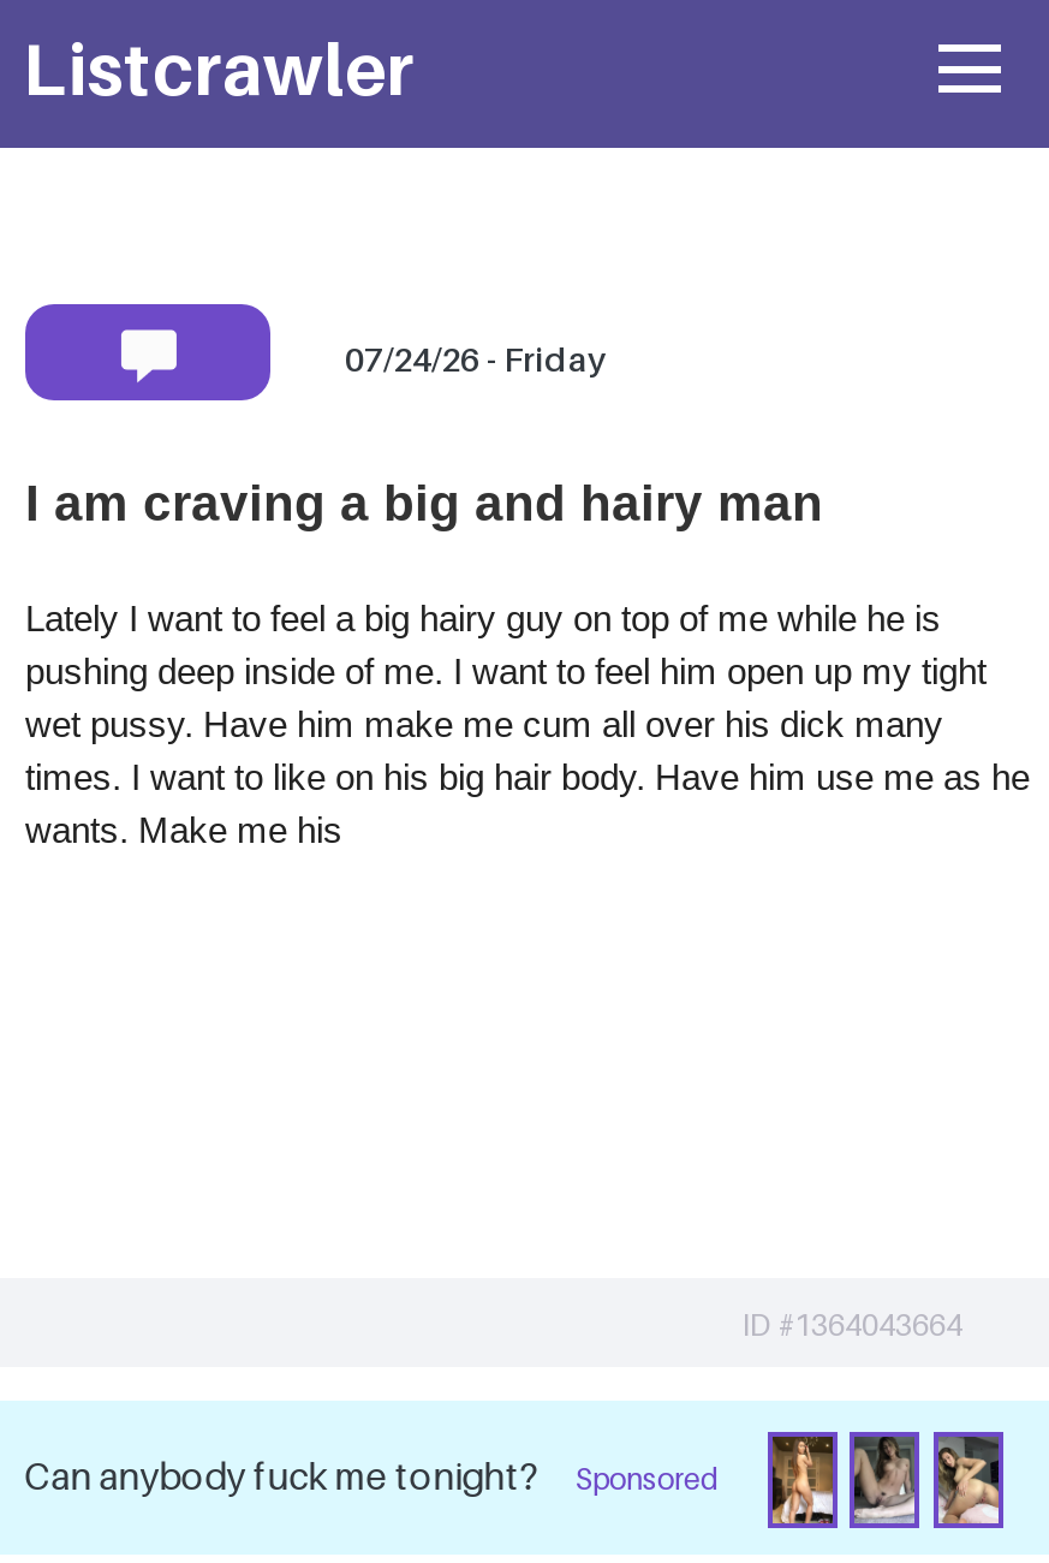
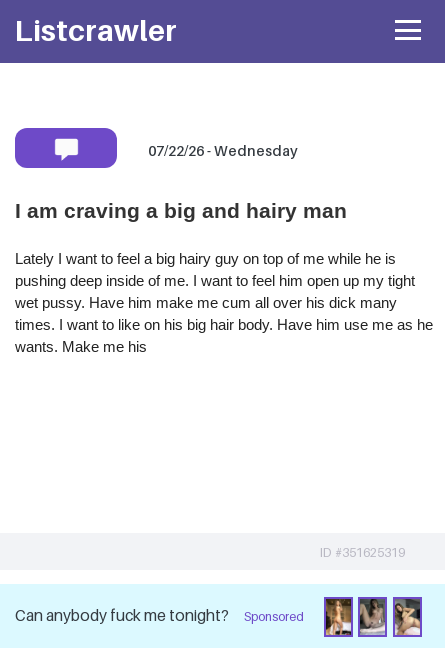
[345,338,607,379] 07/24/26 - Friday -> [148,142,298,159] 07/22/26 - Wednesday
[741,1307,962,1343] ID #1364043664 -> [320,545,405,560] ID #351625319

